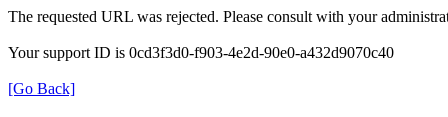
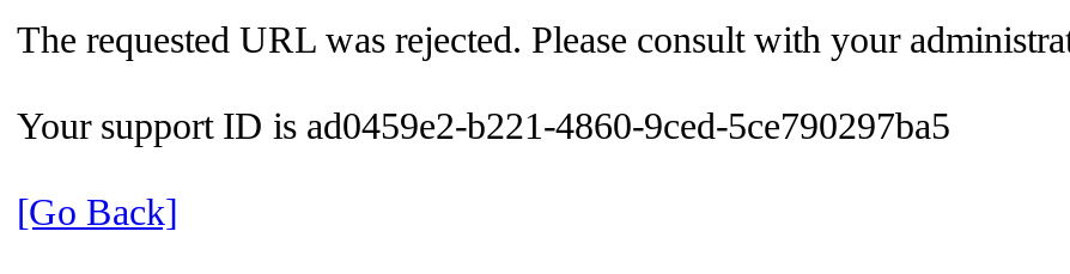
[8,44,394,61] Your support ID is 0cd3f3d0-f903-4e2d-90e0-a432d9070c40 -> [17,105,950,146] Your support ID is ad0459e2-b221-4860-9ced-5ce790297ba5

